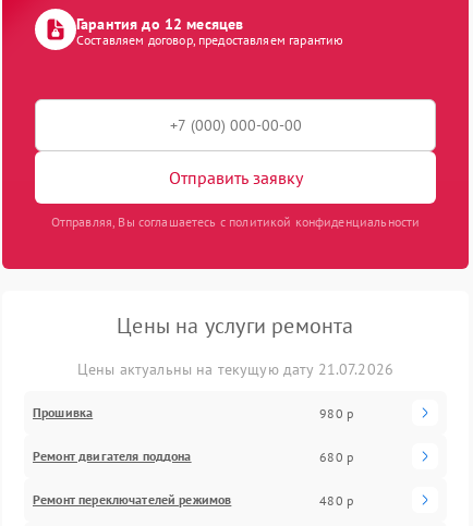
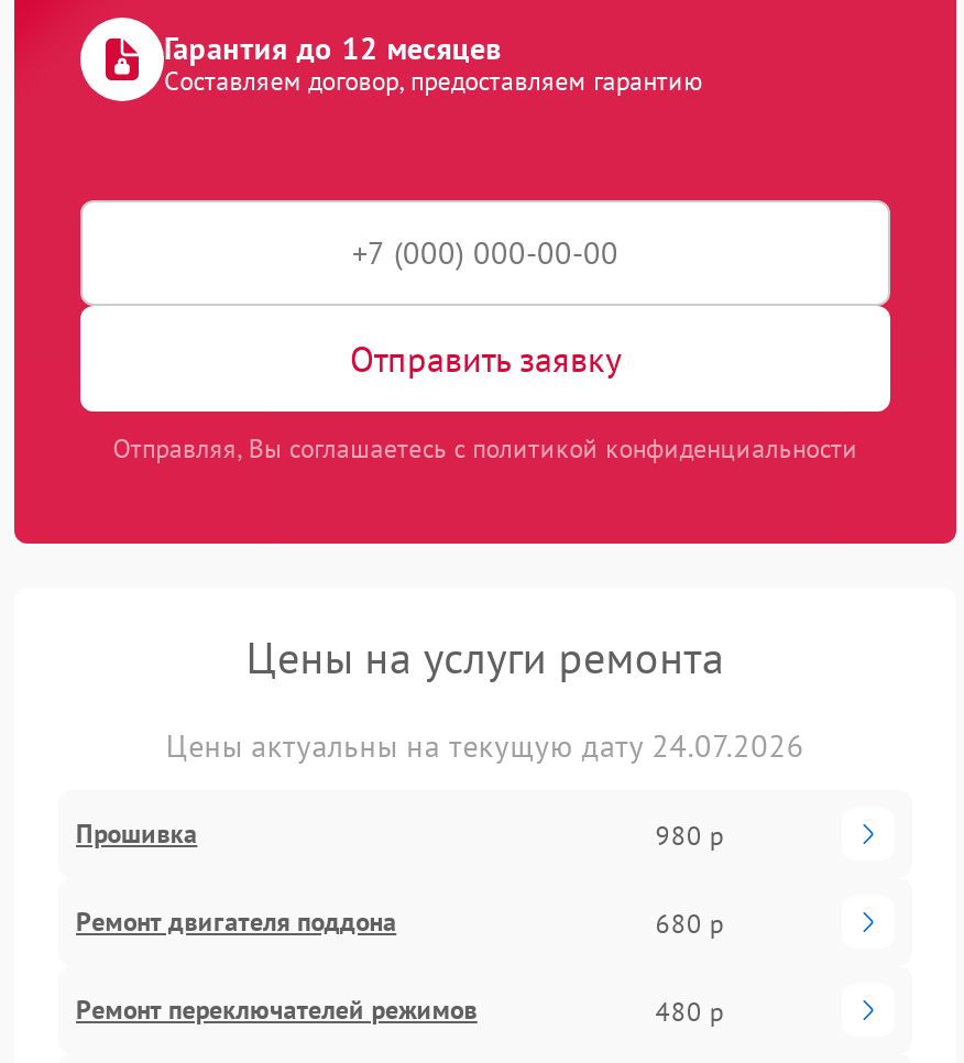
[77,360,394,379] Цены актуальны на текущую дату 21.07.2026 -> [166,727,805,767] Цены актуальны на текущую дату 24.07.2026

